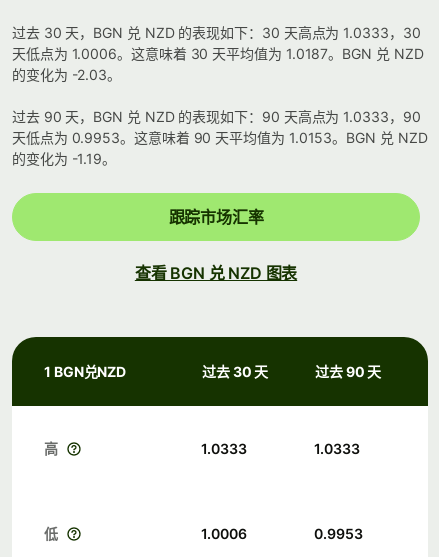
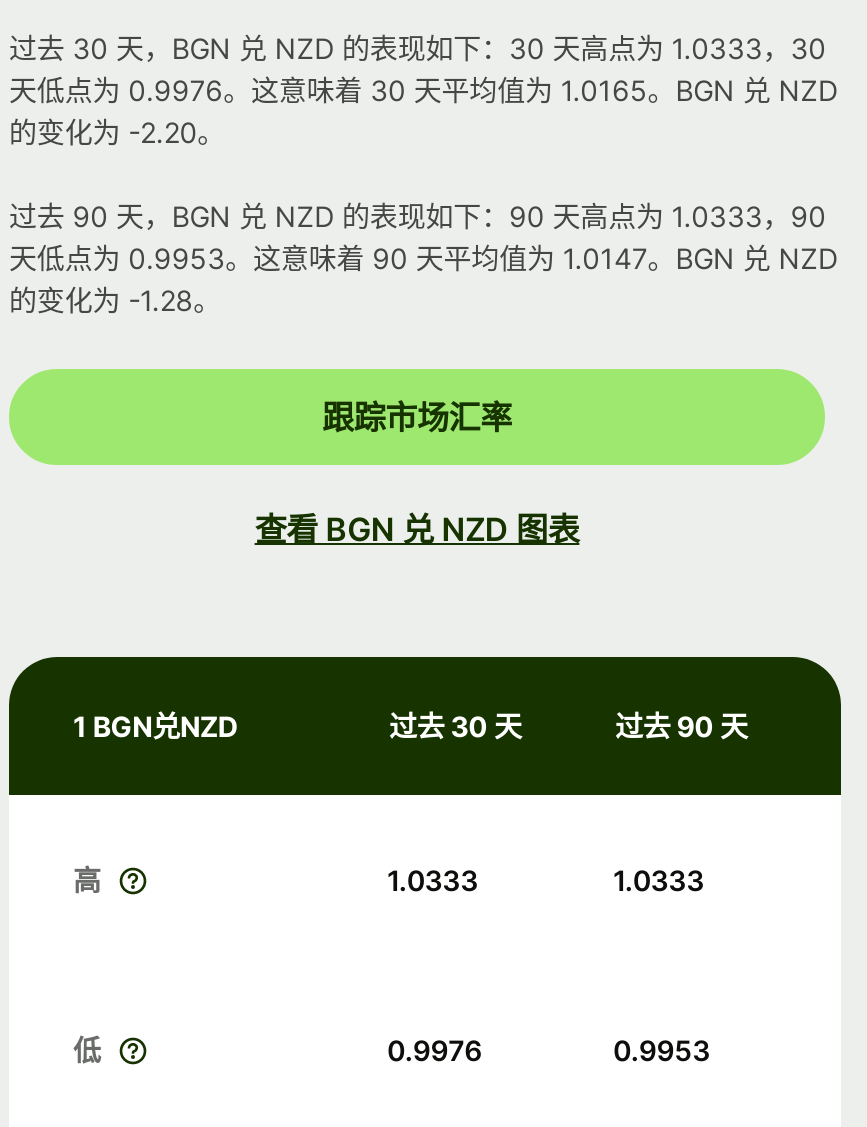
[12,45,423,62] 天低点为 1.0006。这意味着 30 天平均值为 1.0187。BGN 兑 NZD -> [9,73,838,107] 天低点为 0.9976。这意味着 30 天平均值为 1.0165。BGN 兑 NZD
[12,66,121,83] 的变化为 -2.03。 -> [9,115,225,149] 的变化为 -2.20。
[12,129,427,146] 天低点为 0.9953。这意味着 90 天平均值为 1.0153。BGN 兑 NZD -> [9,241,838,275] 天低点为 0.9953。这意味着 90 天平均值为 1.0147。BGN 兑 NZD
[12,150,116,167] 的变化为 -1.19。 -> [9,283,221,317] 的变化为 -1.28。
[201,525,246,542] 1.0006 -> [387,1033,482,1067] 0.9976

